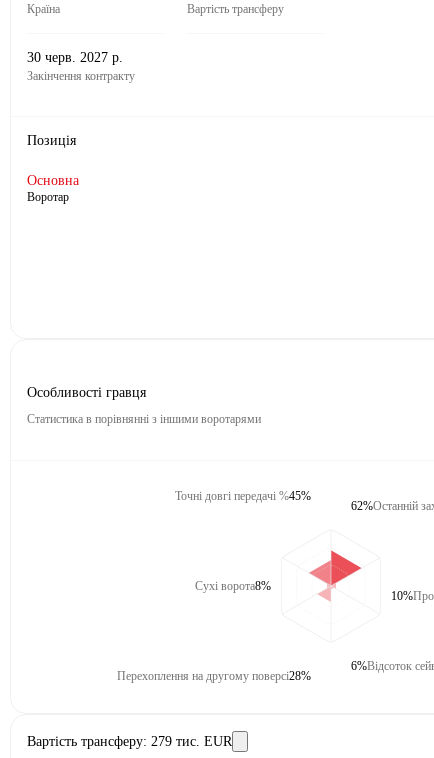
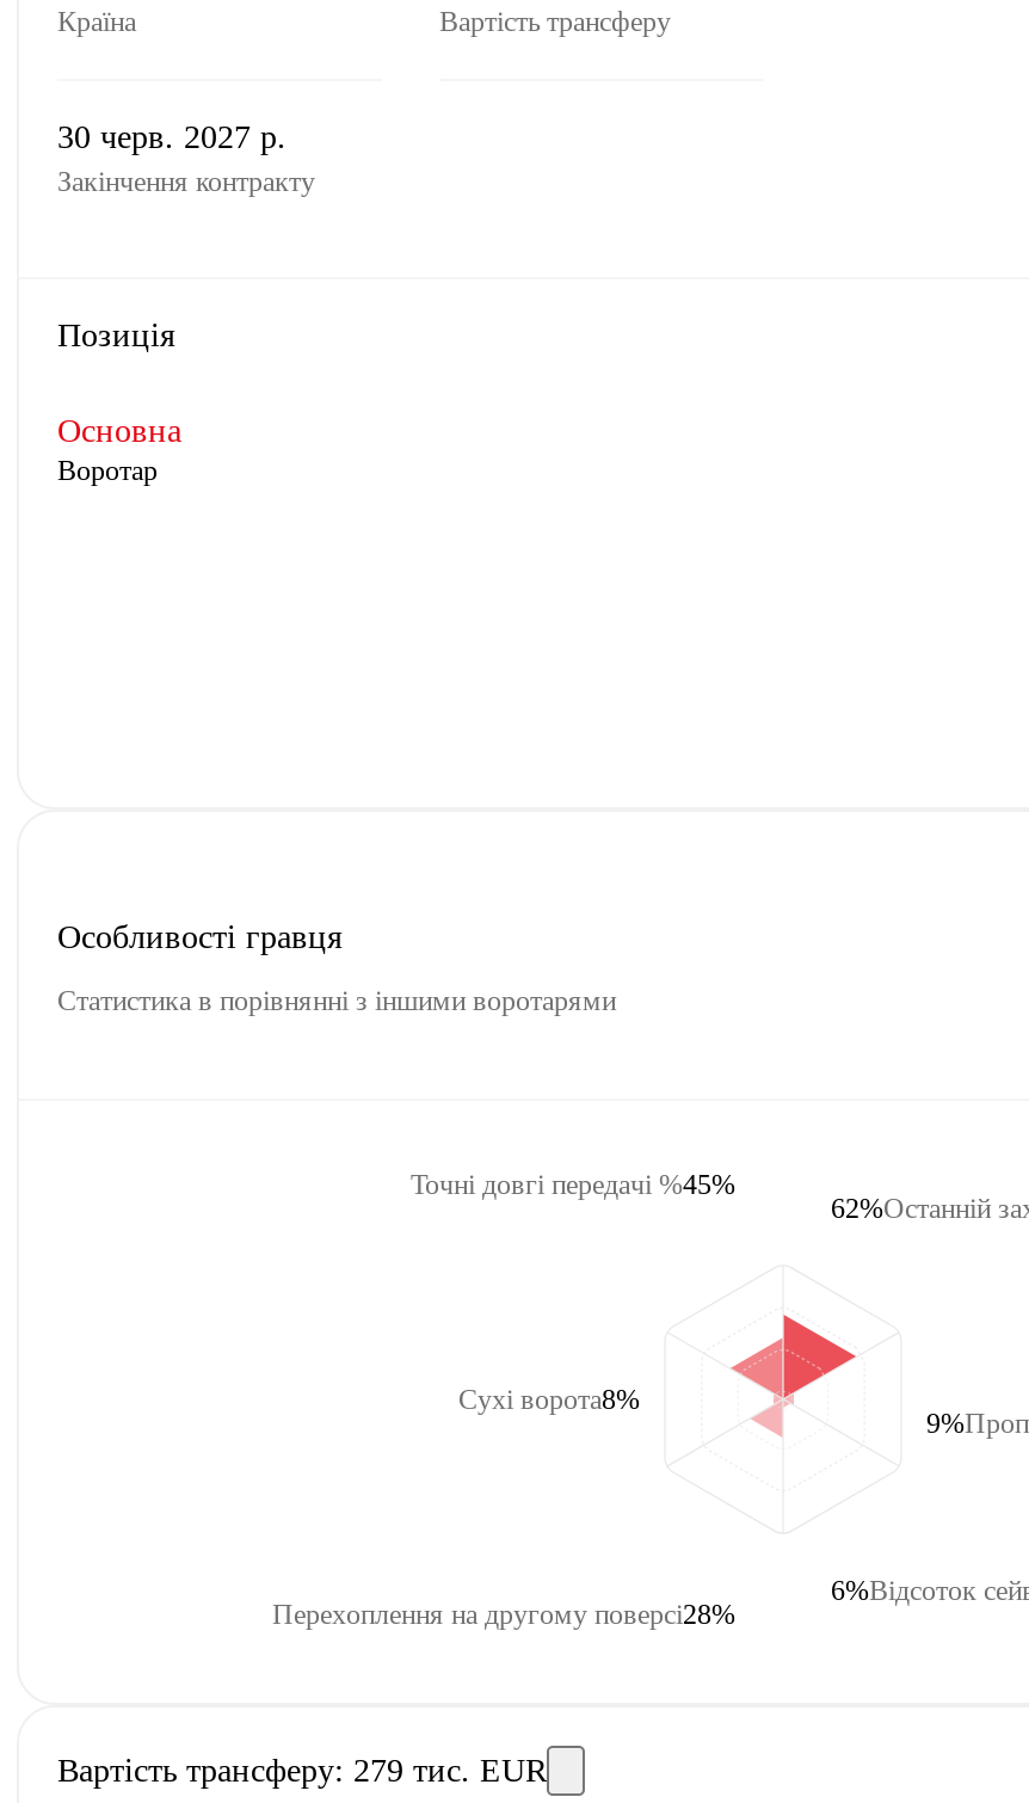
[391,588,413,602] 10% -> [926,1405,965,1439] 9%

